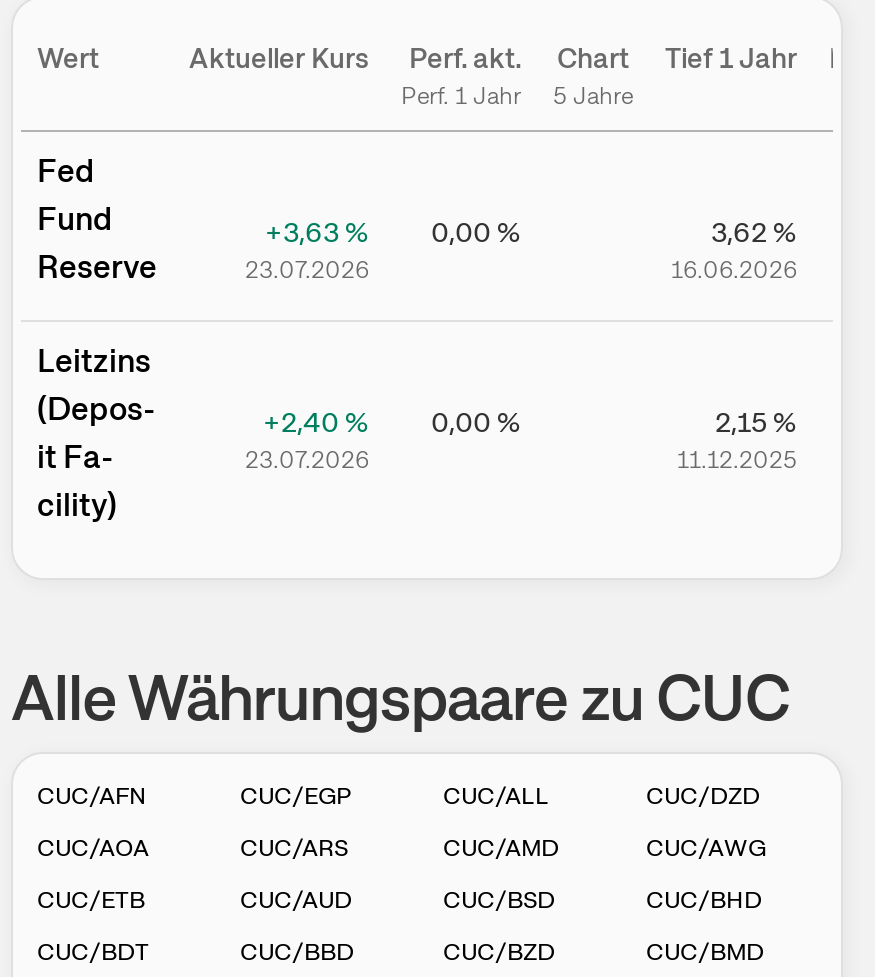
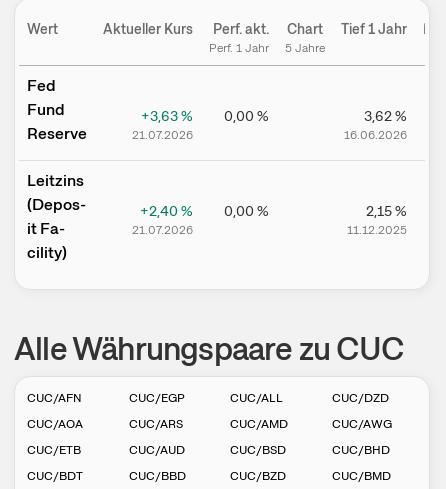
[245,254,369,286] 23.07.2026 -> [132,127,193,143] 21.07.2026
[245,444,369,476] 23.07.2026 -> [132,222,193,238] 21.07.2026

